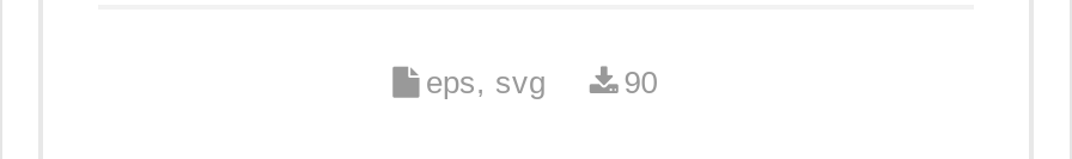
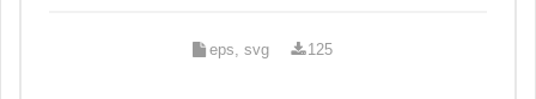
[624,63,657,99] 90 -> [308,40,333,58] 125

